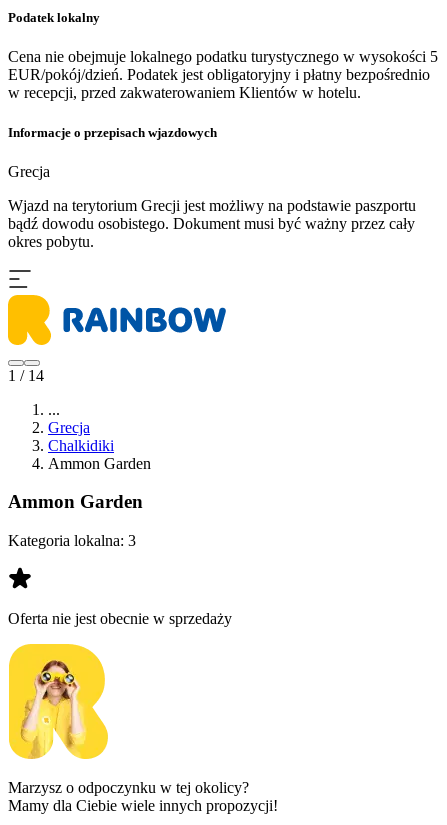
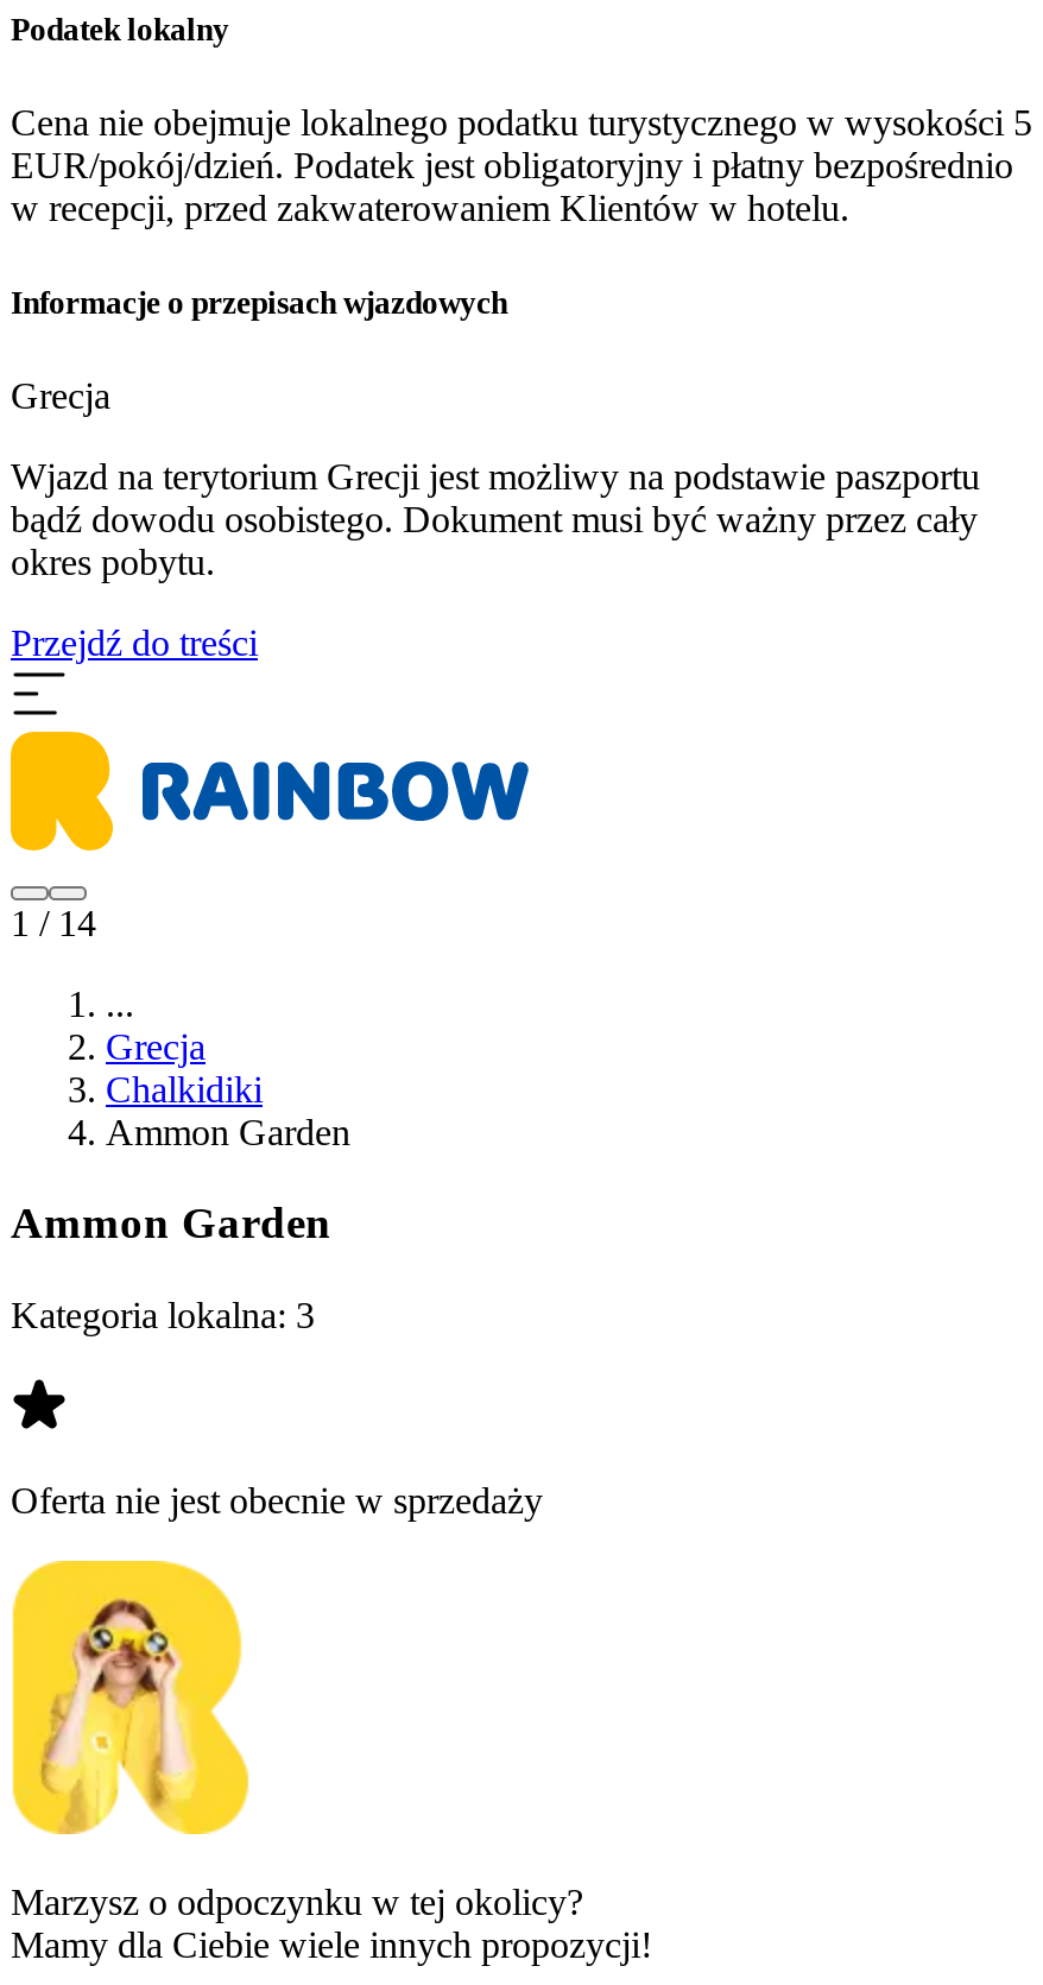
none -> [11,622,258,662] Przejdź do treści

